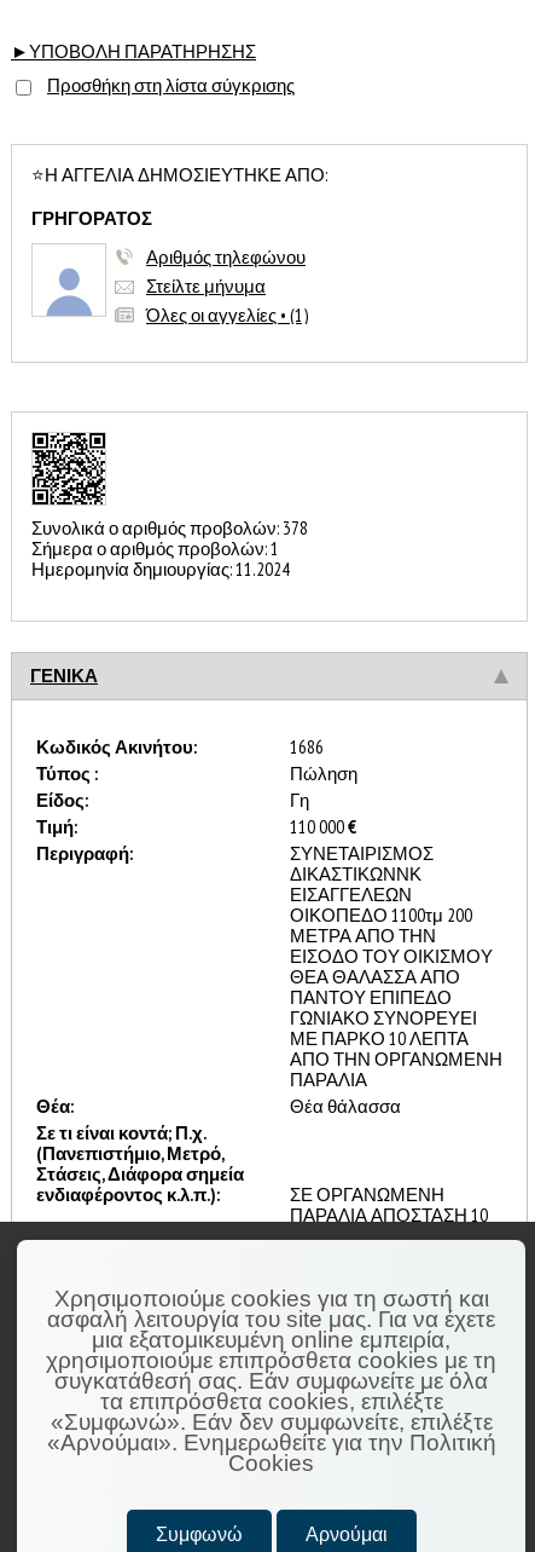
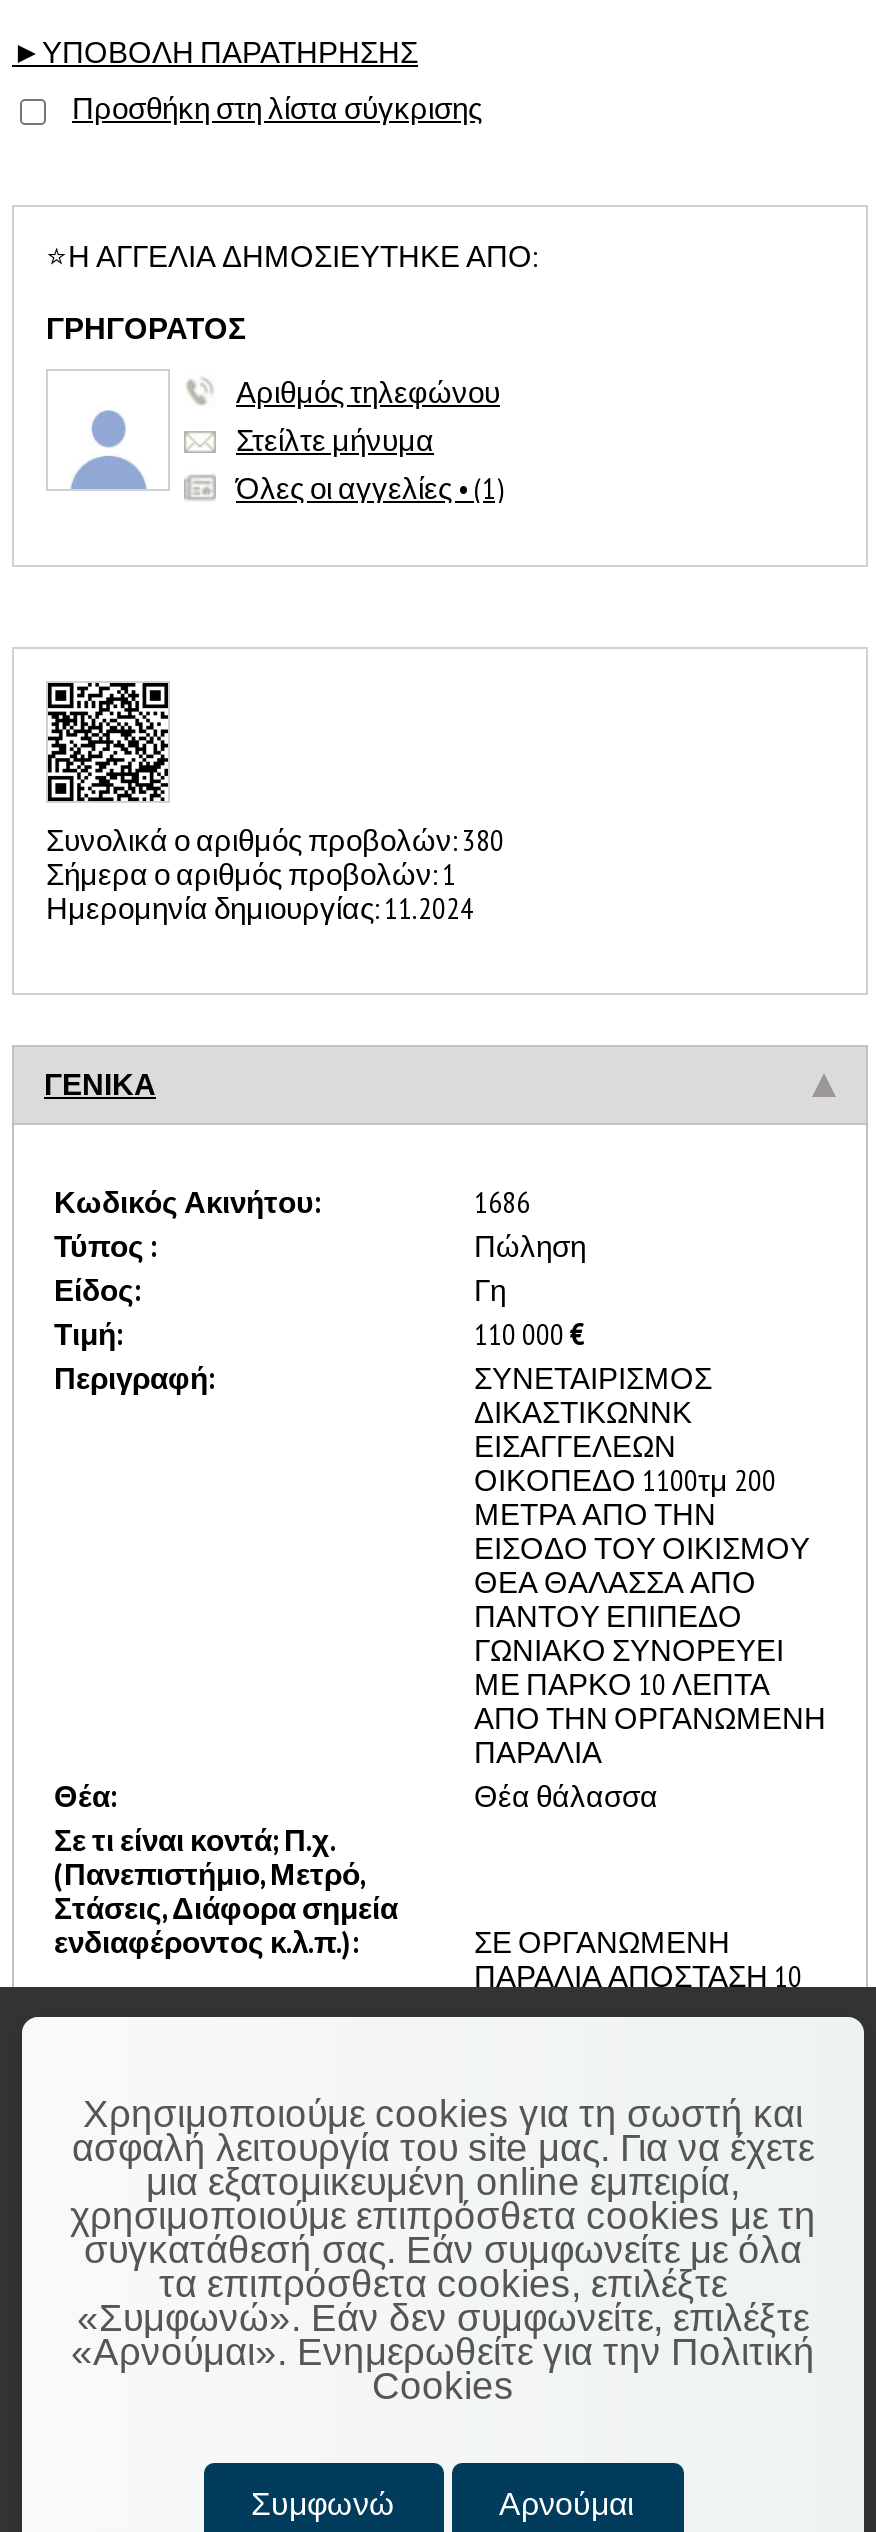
[31,517,308,540] Συνολικά ο αριθμός προβολών: 378 -> [46,821,504,859] Συνολικά ο αριθμός προβολών: 380

